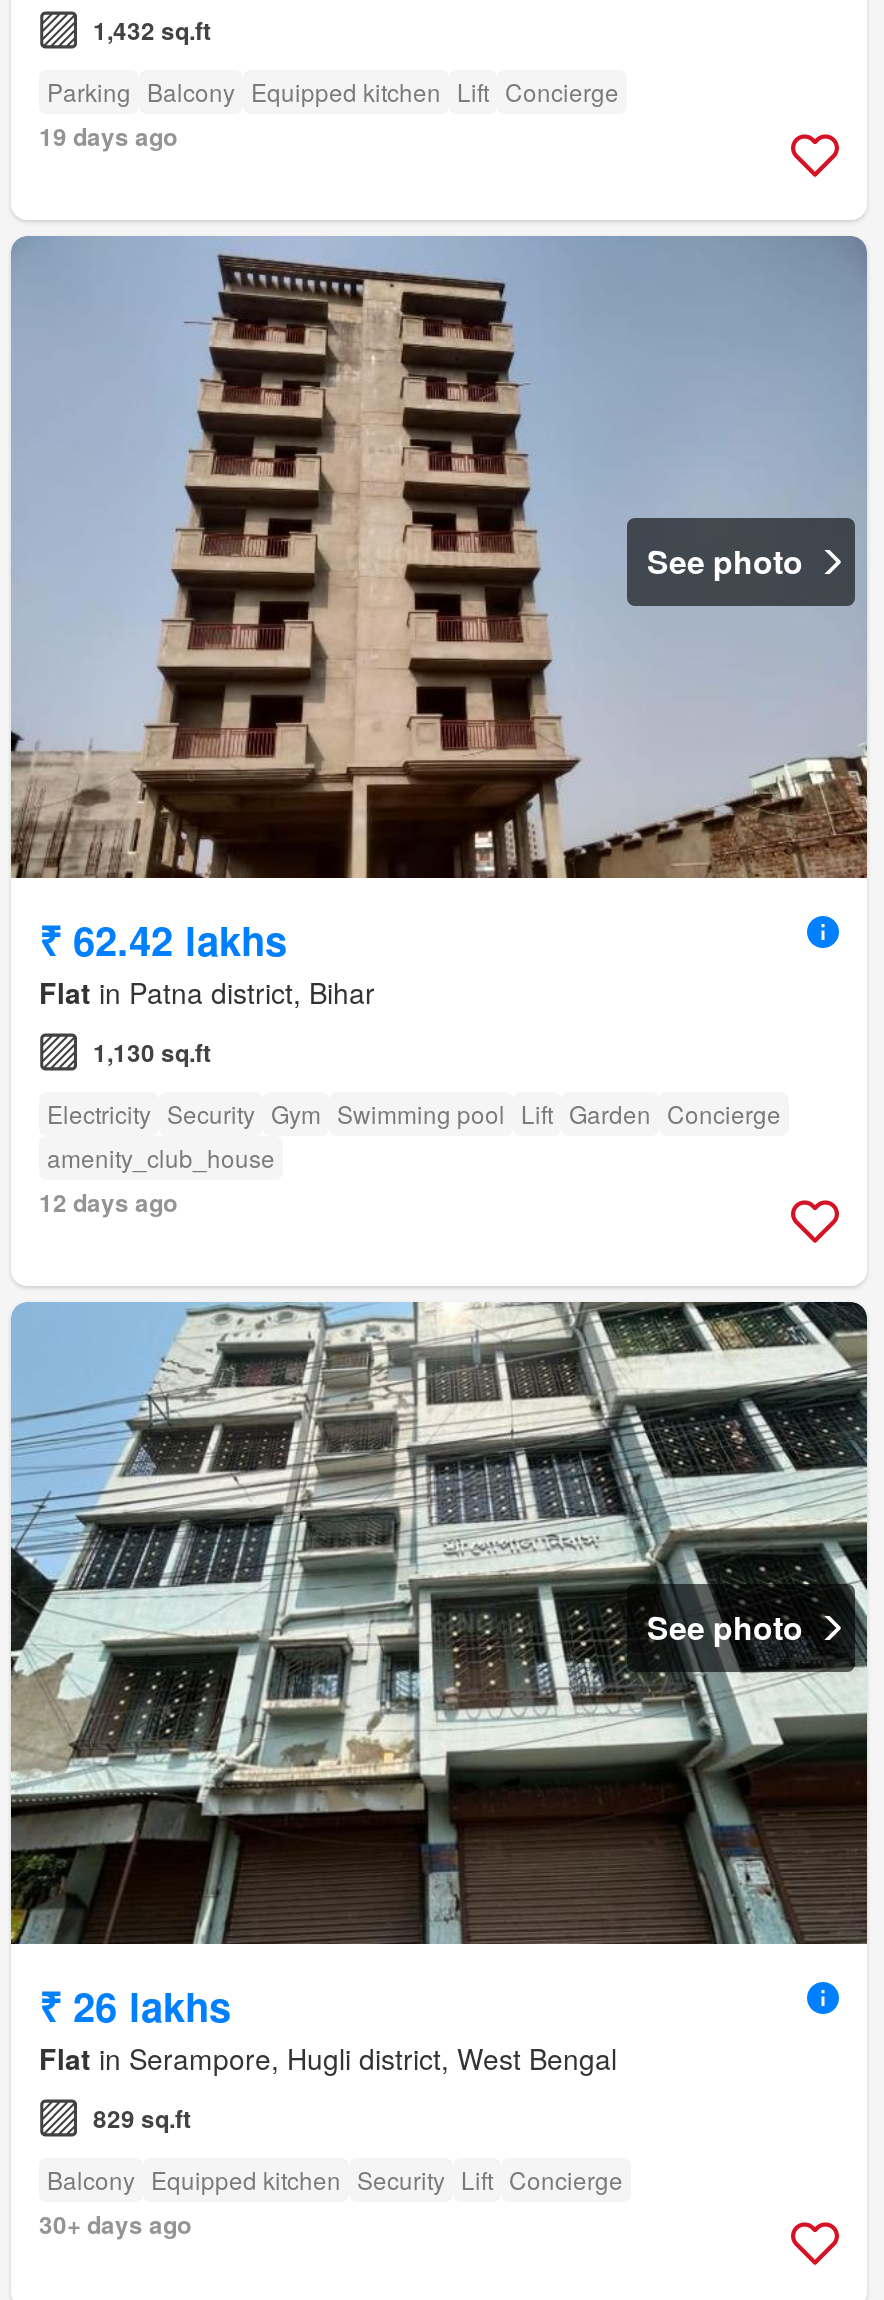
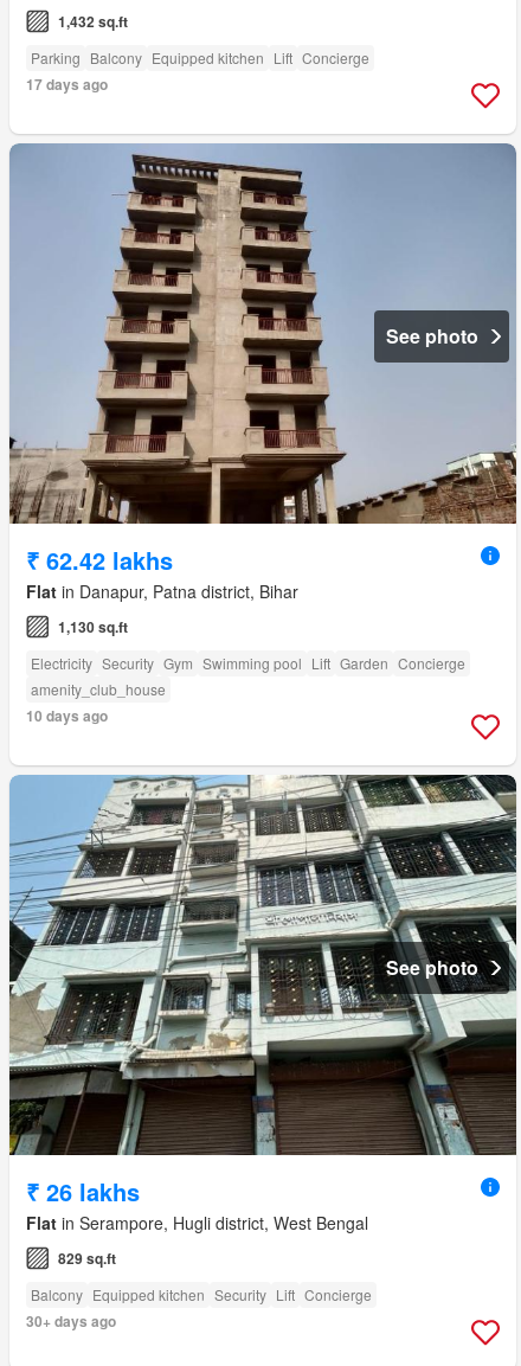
[39,117,177,153] 19 days ago -> [26,73,108,94] 17 days ago
[39,971,375,1011] Flat in Patna district, Bihar -> [26,579,298,603] Flat in Danapur, Patna district, Bihar
[39,1183,177,1219] 12 days ago -> [26,705,108,726] 10 days ago

